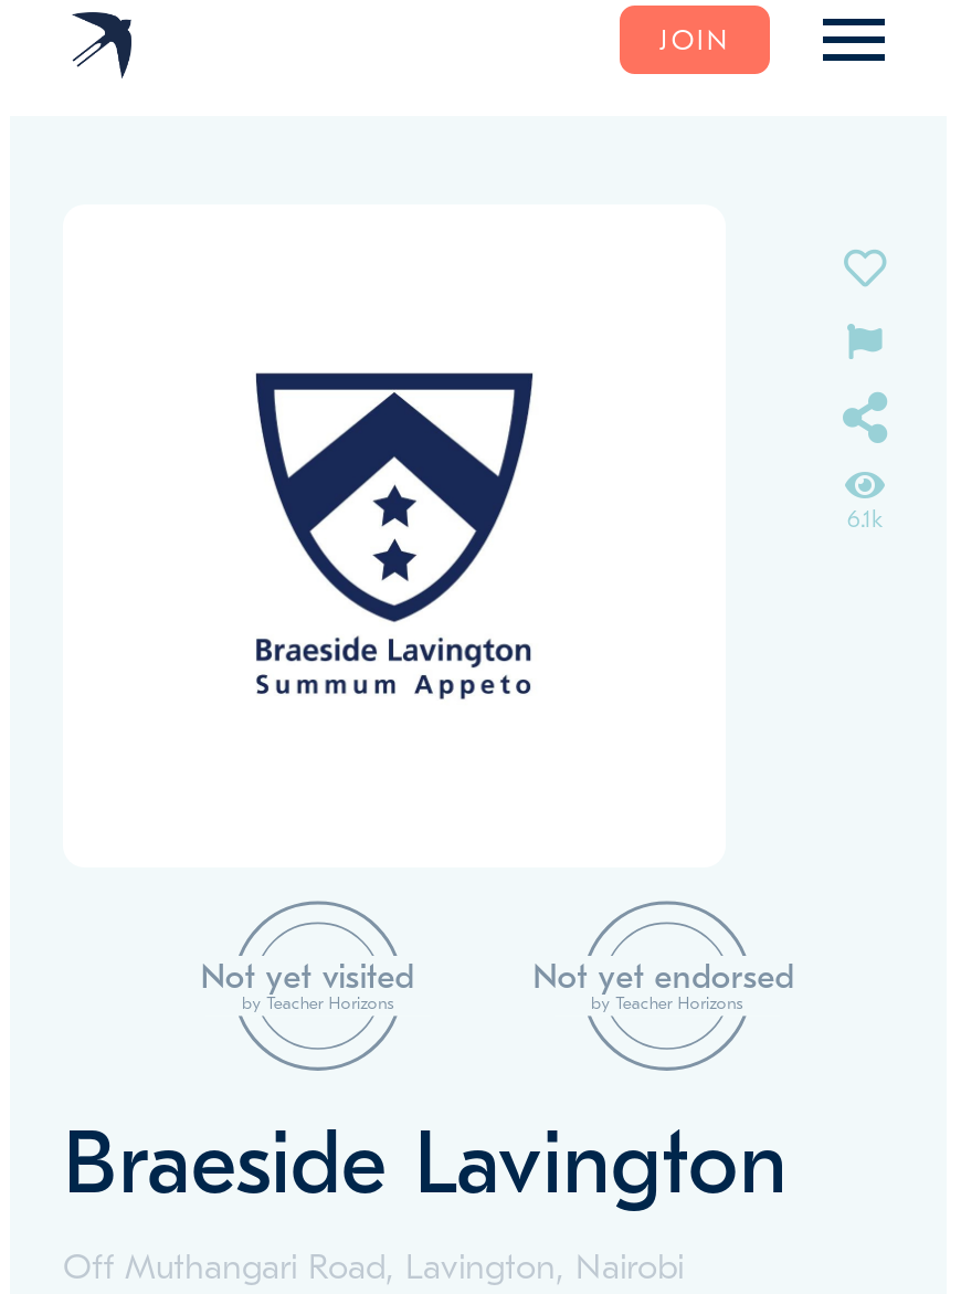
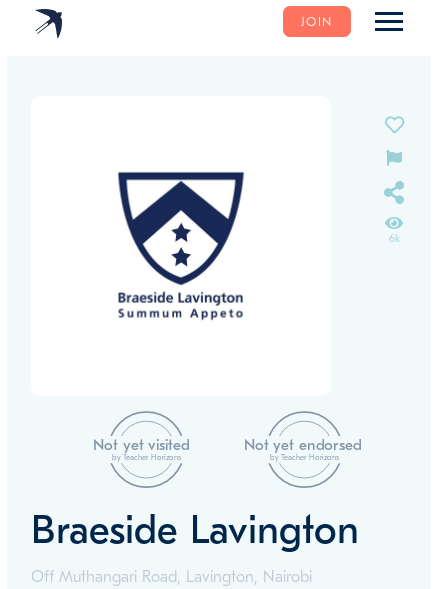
[847,505,883,534] 6.1k -> [388,232,399,245] 6k

